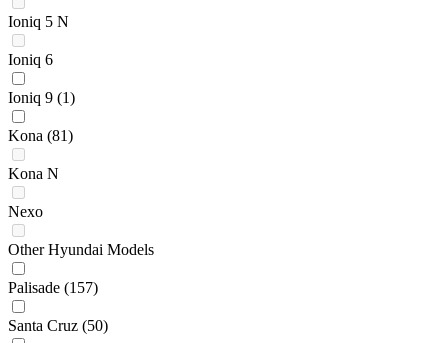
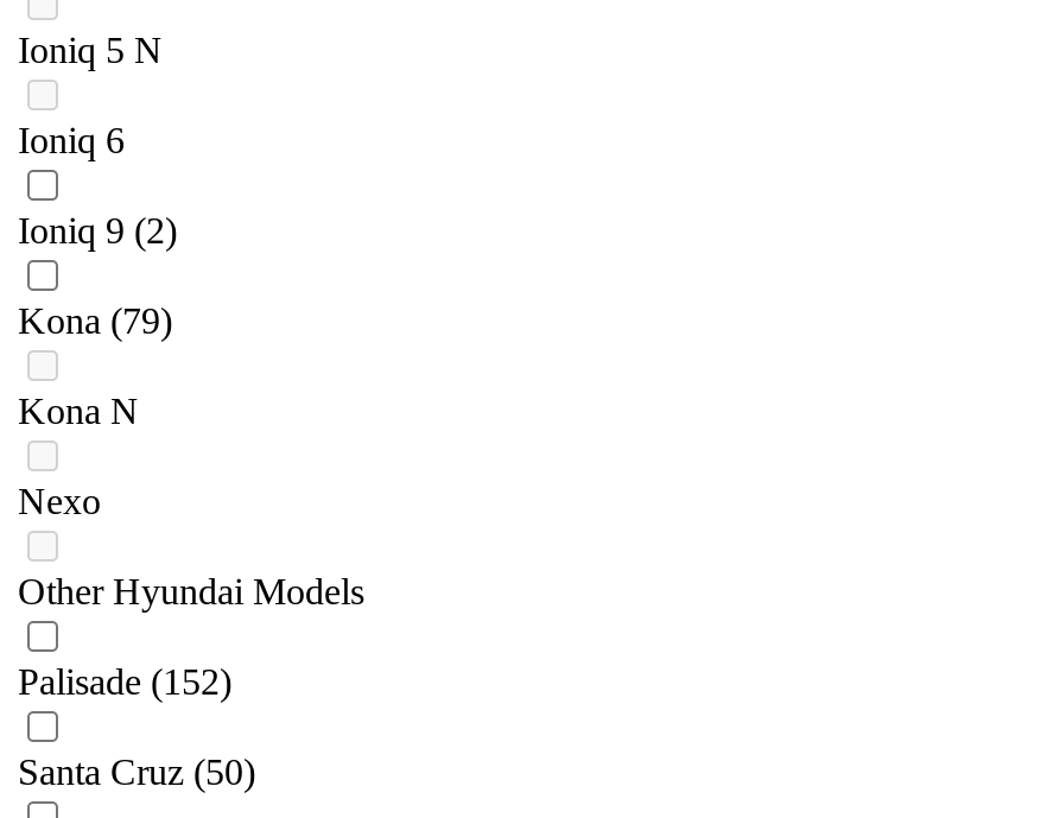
[8,89,75,106] Ioniq 9 (1) -> [18,211,177,251] Ioniq 9 (2)
[8,127,73,144] Kona (81) -> [18,301,172,342] Kona (79)
[8,279,98,296] Palisade (157) -> [18,662,231,703] Palisade (152)

